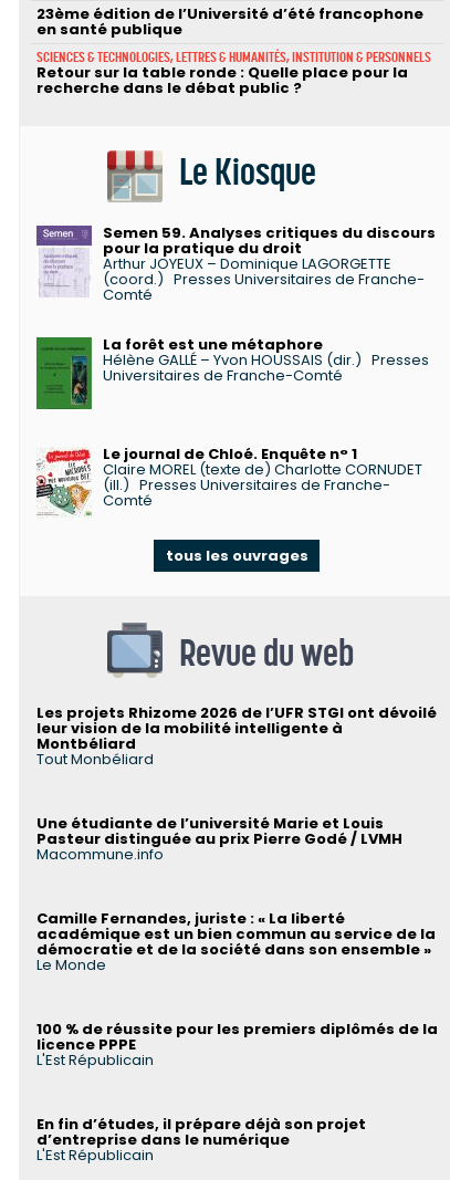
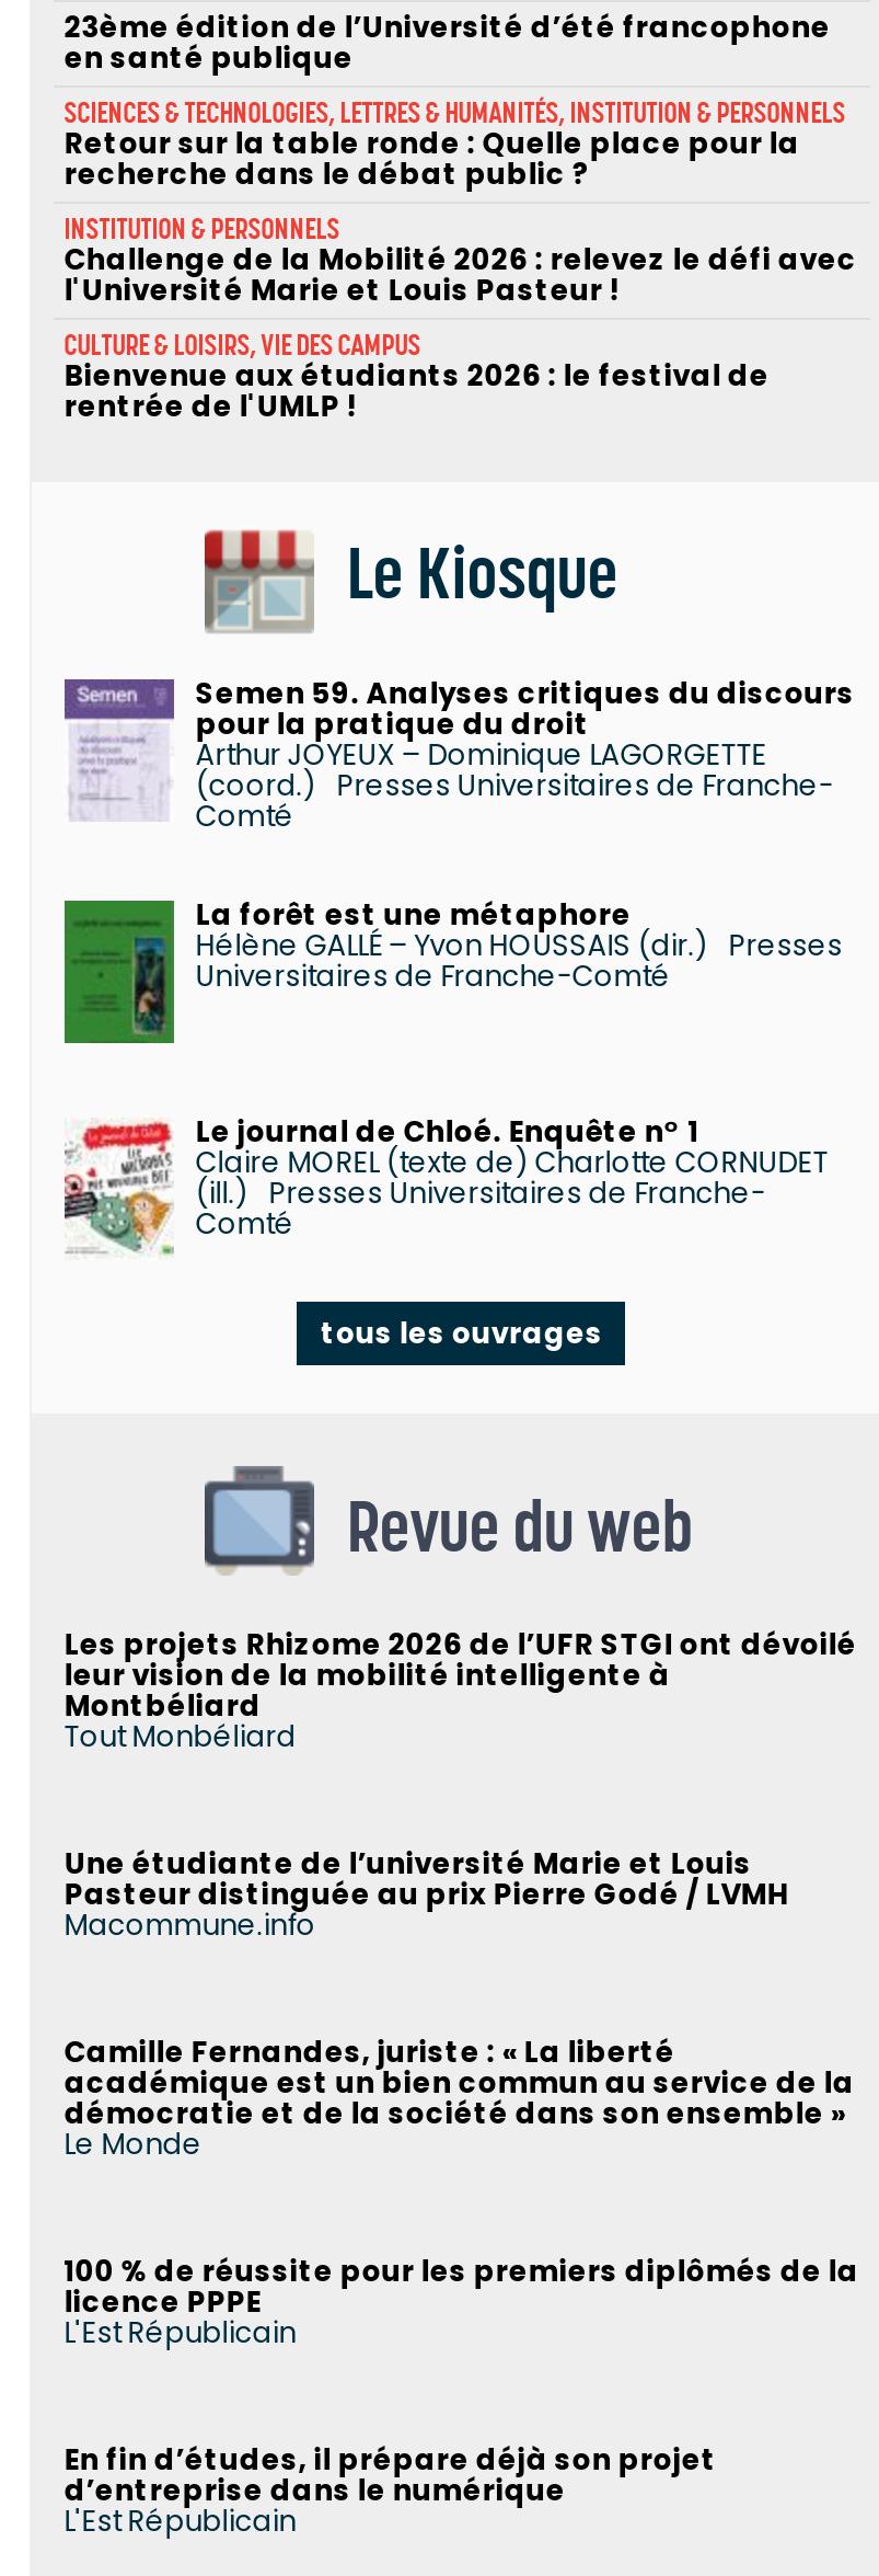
none -> [64,212,857,427] INSTITUTION & PERSONNELS | Challenge de la Mobilité 2026 : relevez le défi avec | l'Université Marie et Louis Pasteur ! | CULTURE & LOISIRS, VIE DES CAMPUS | Bienvenue aux étudiants 2026 : le festival de | rentrée de l'UMLP !

